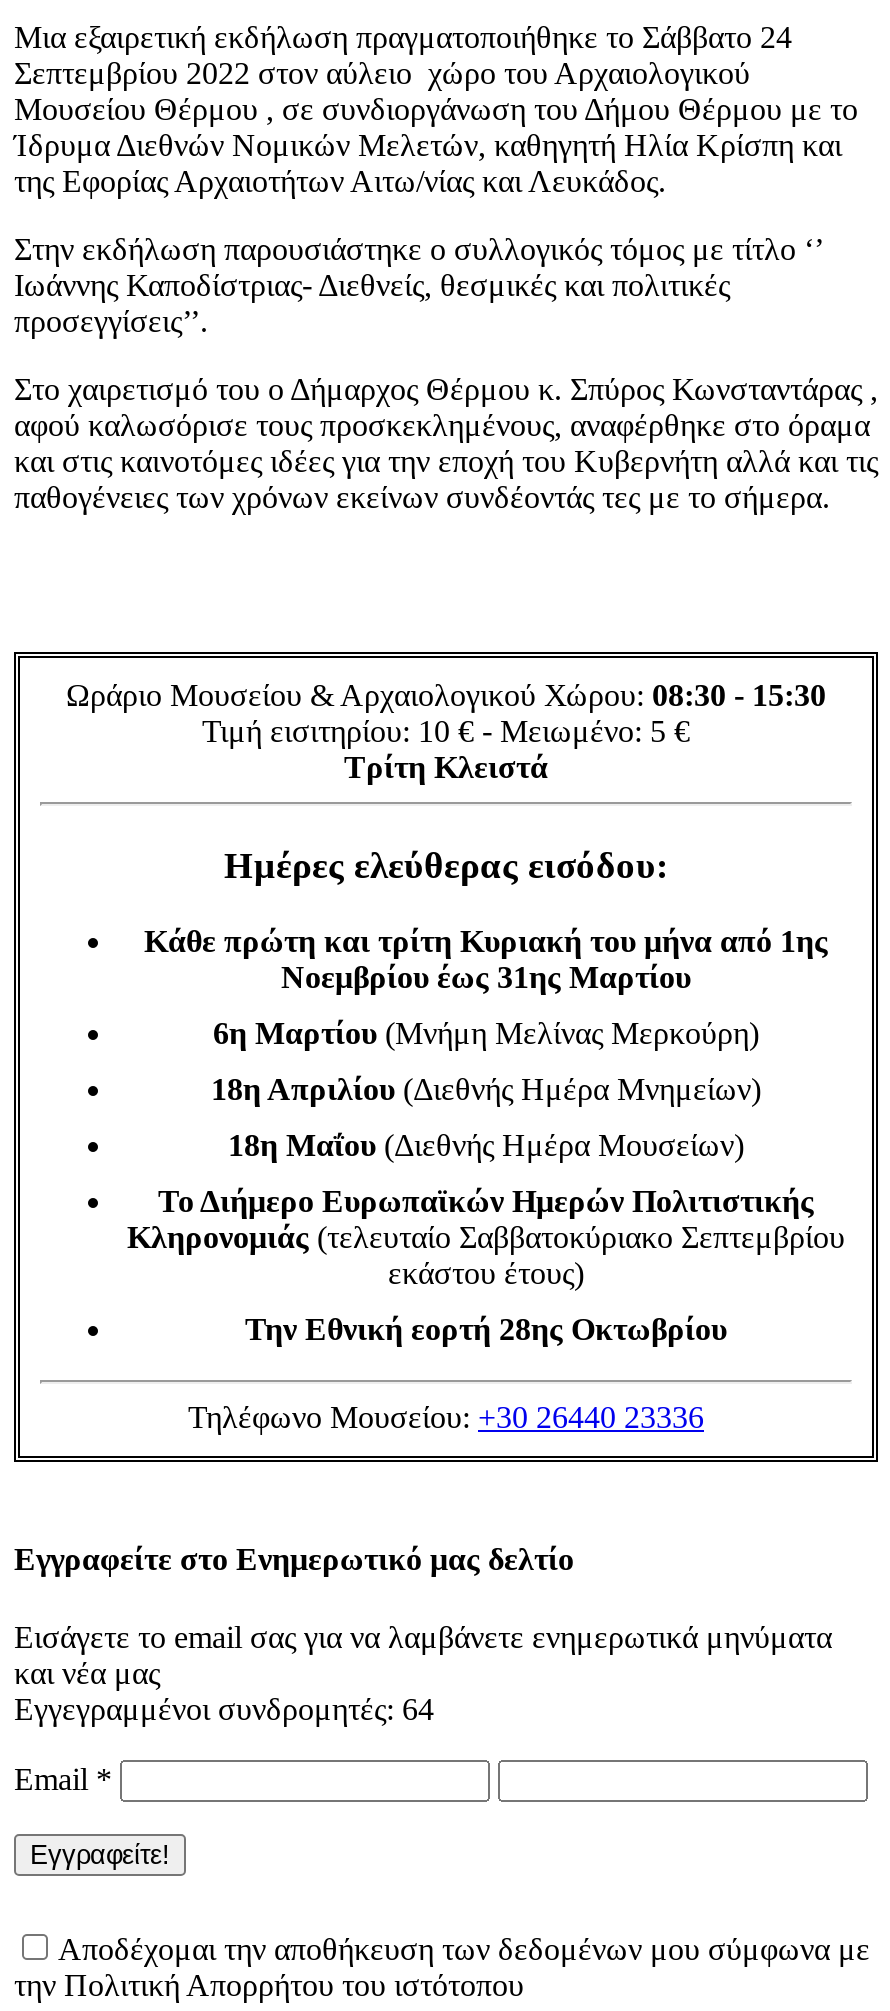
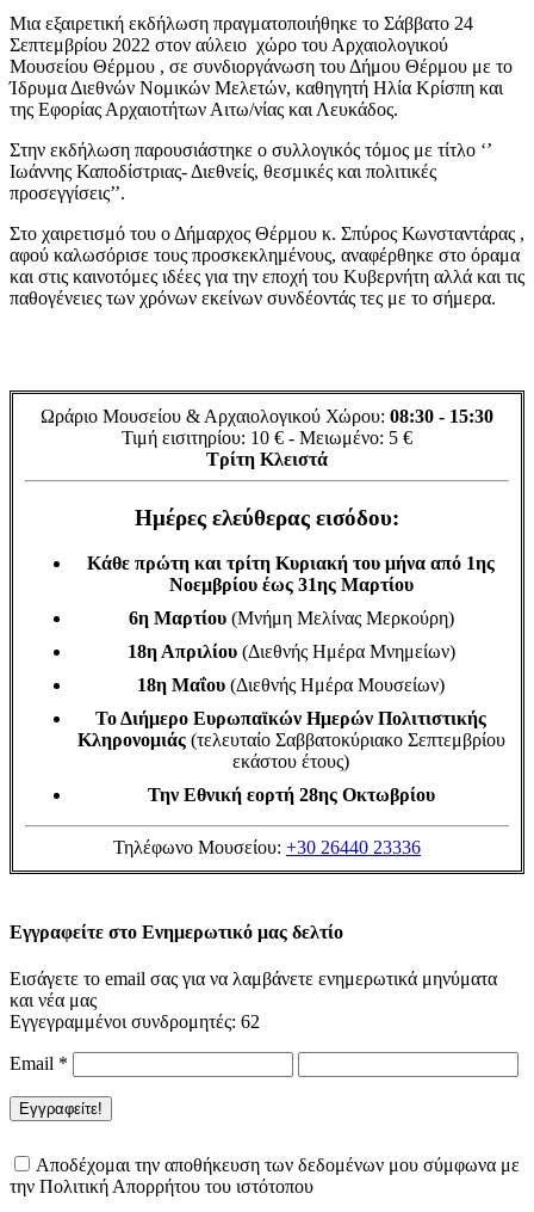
[14,1692,434,1726] Εγγεγραμμένοι συνδρομητές: 64 -> [10,1011,260,1031] Εγγεγραμμένοι συνδρομητές: 62

